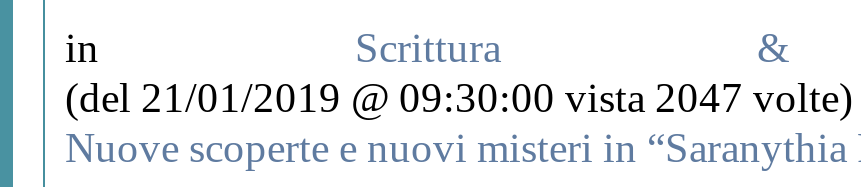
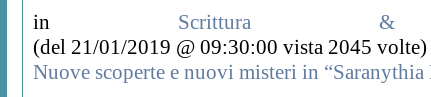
[65,73,853,121] (del 21/01/2019 @ 09:30:00 vista 2047 volte) -> [33,35,427,59] (del 21/01/2019 @ 09:30:00 vista 2045 volte)

